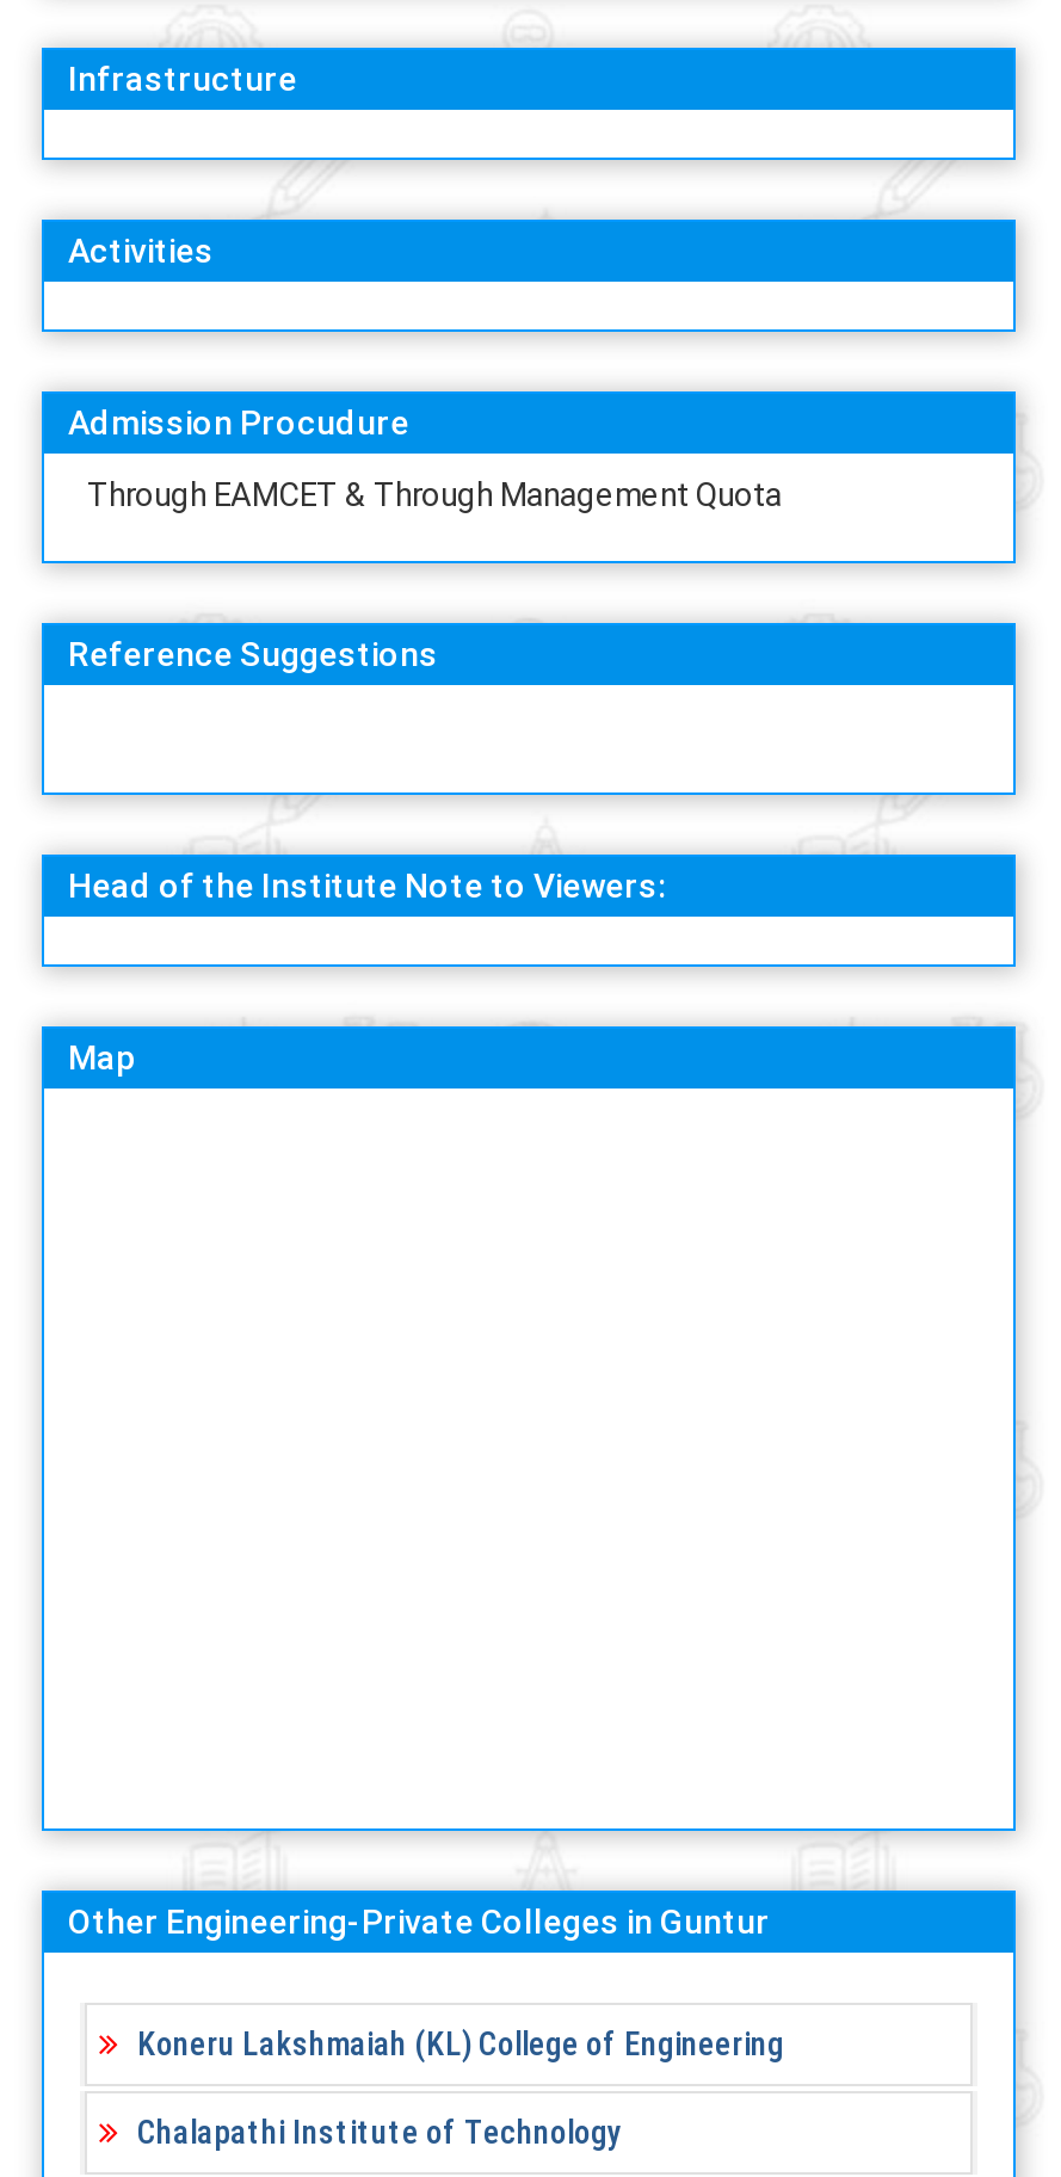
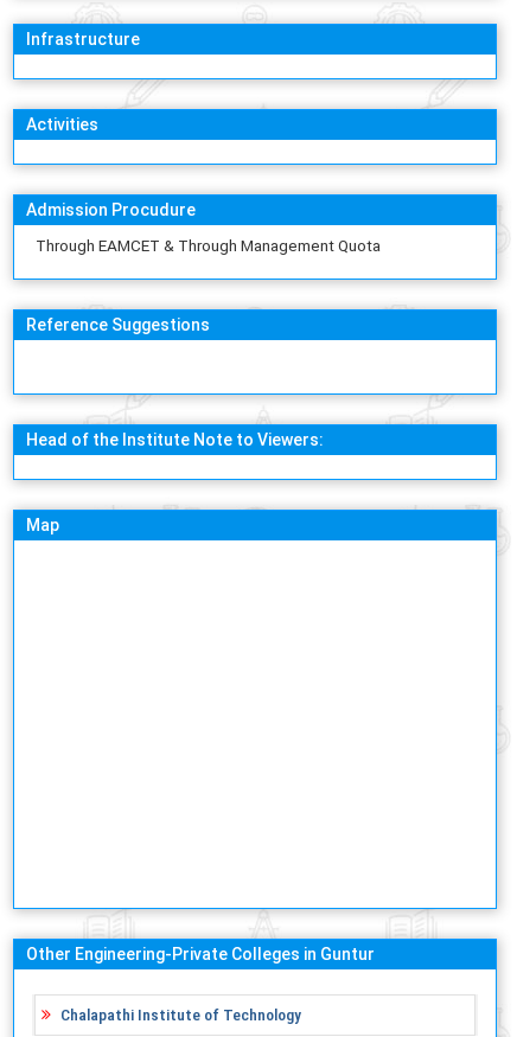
[137,2024,784,2062] Koneru Lakshmaiah (KL) College of Engineering -> none

